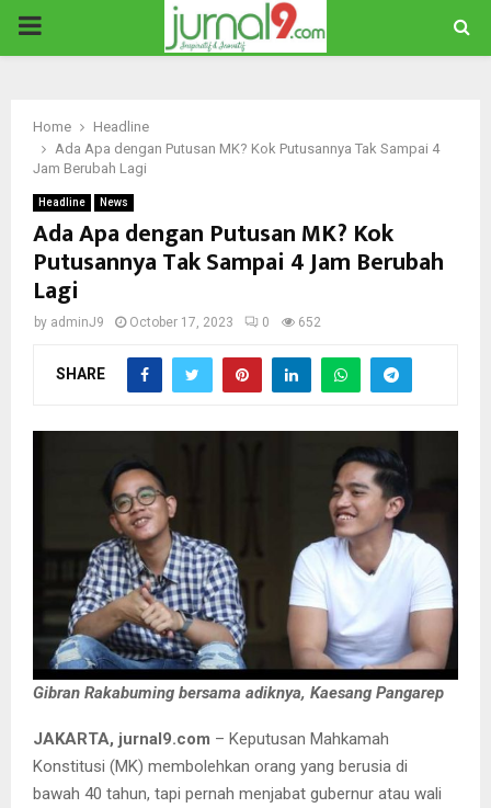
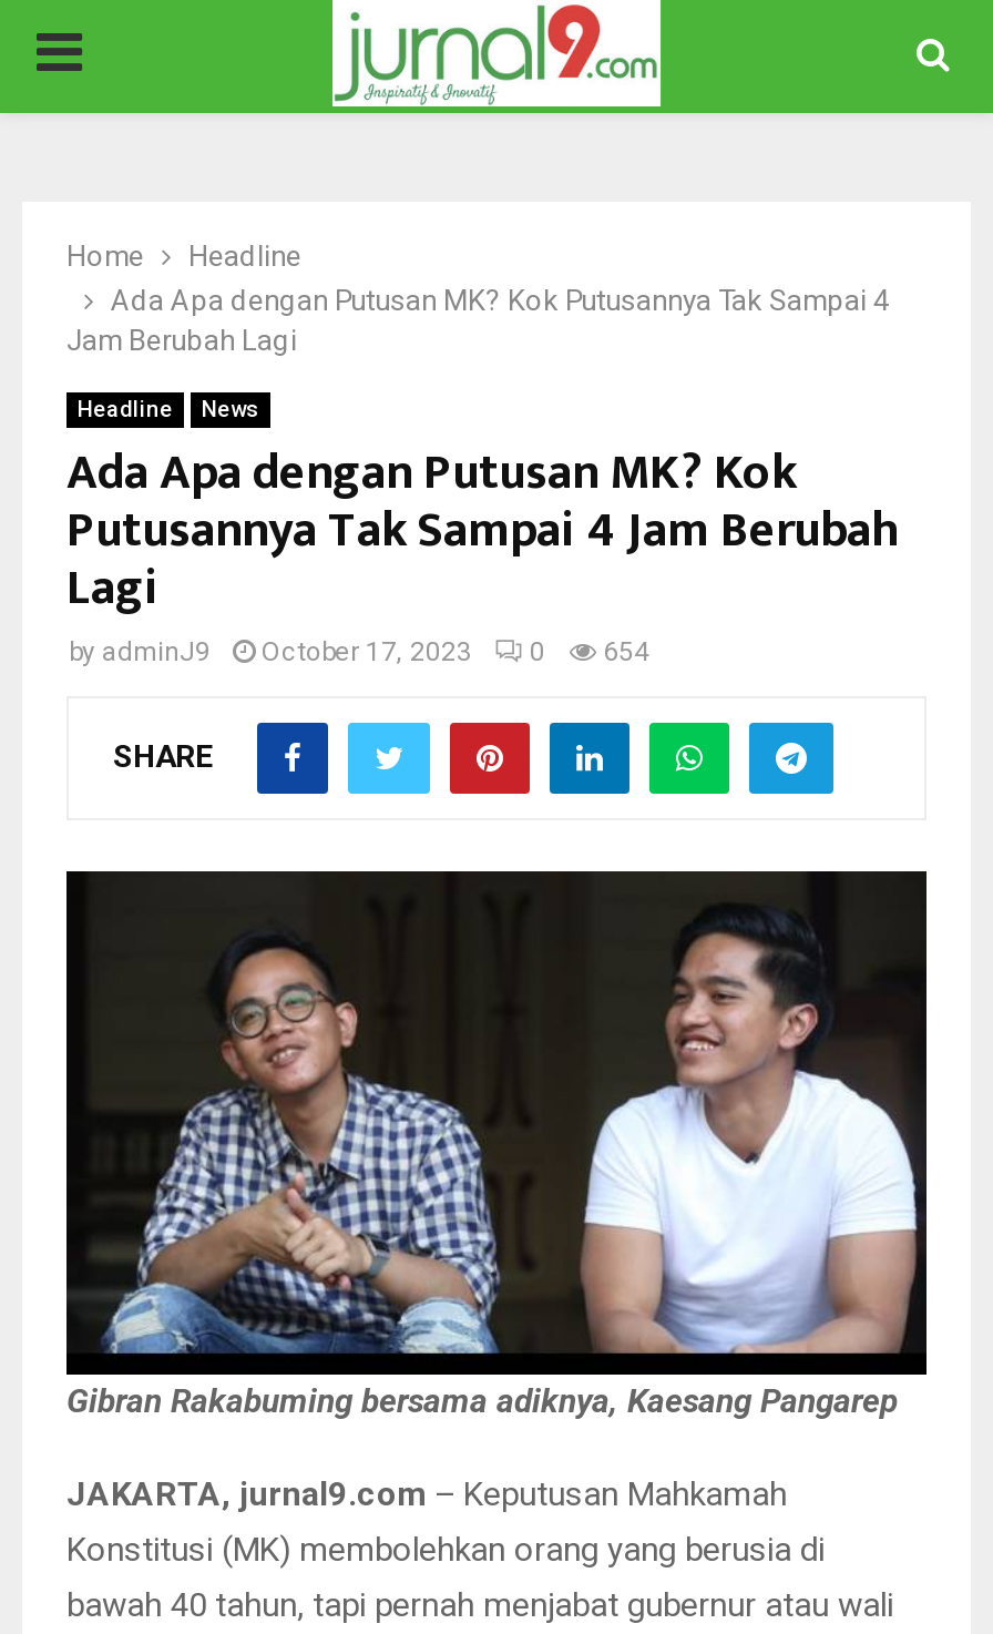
[34,315,321,330] by adminJ9 October 17, 2023 0 652 -> [69,636,649,667] by adminJ9 October 17, 2023 0 654

